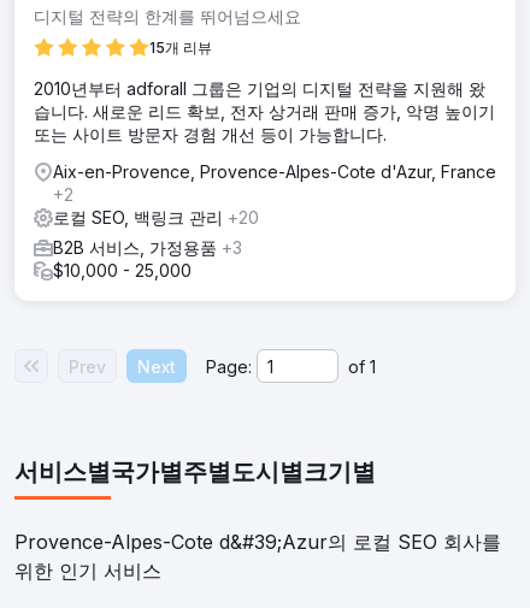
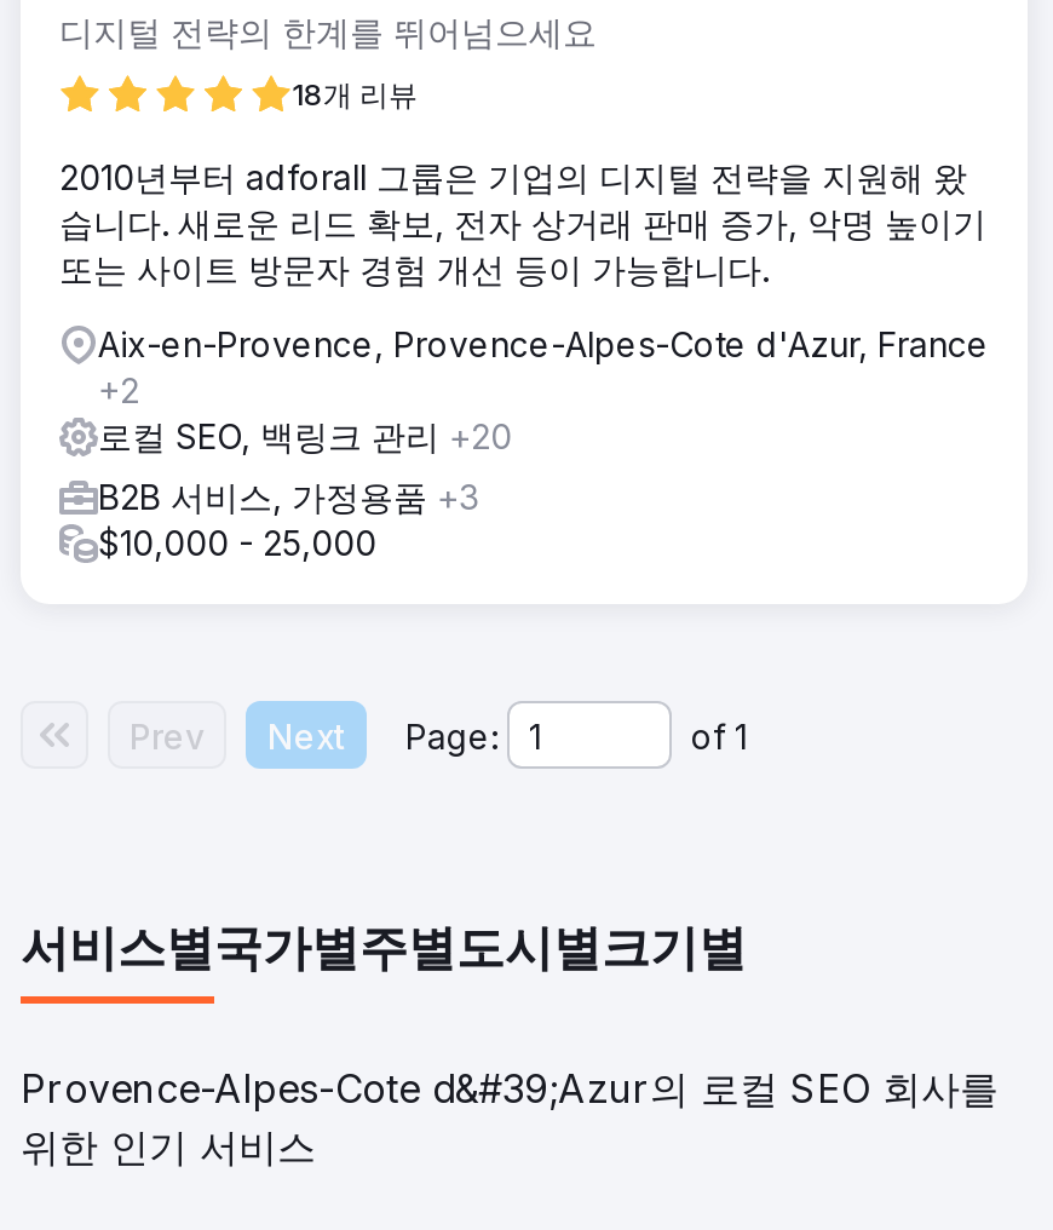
[149,39,212,57] 15개 리뷰 -> [292,76,418,113] 18개 리뷰

